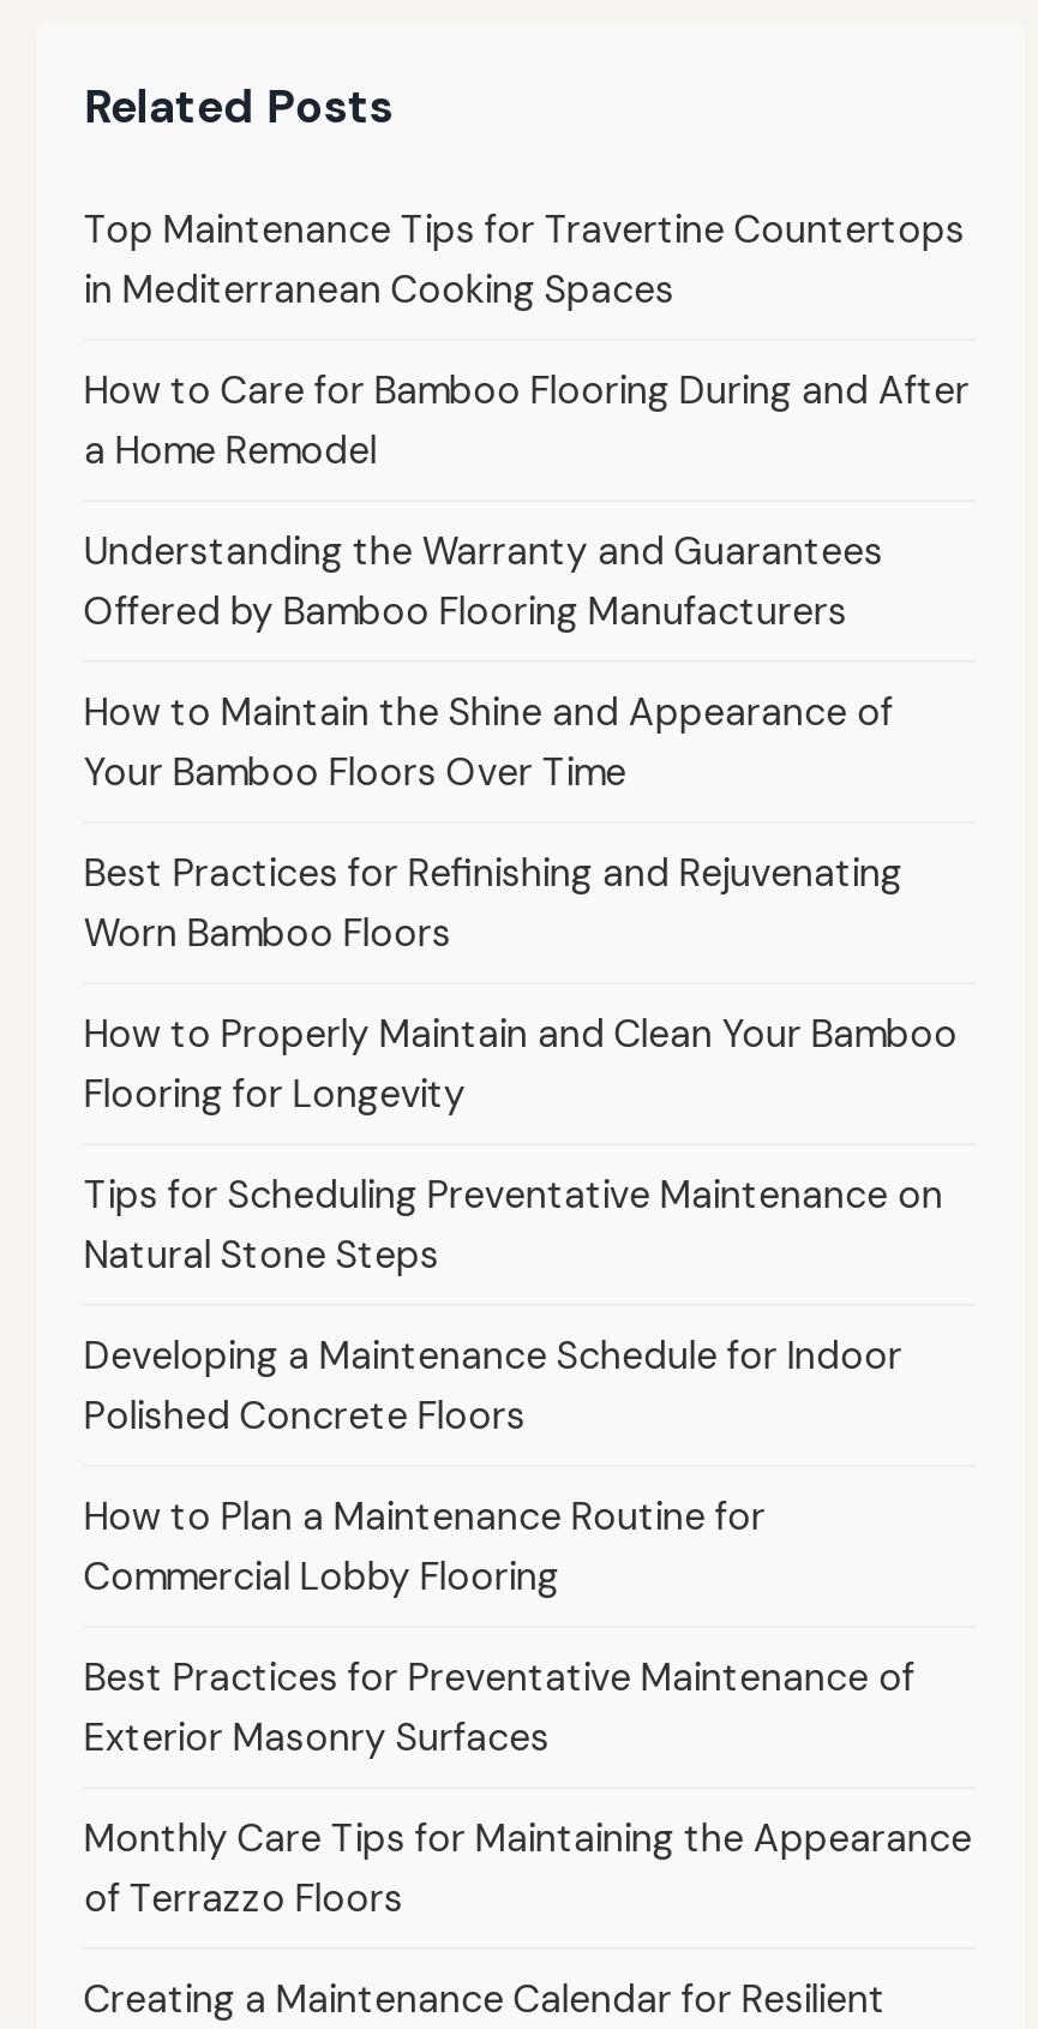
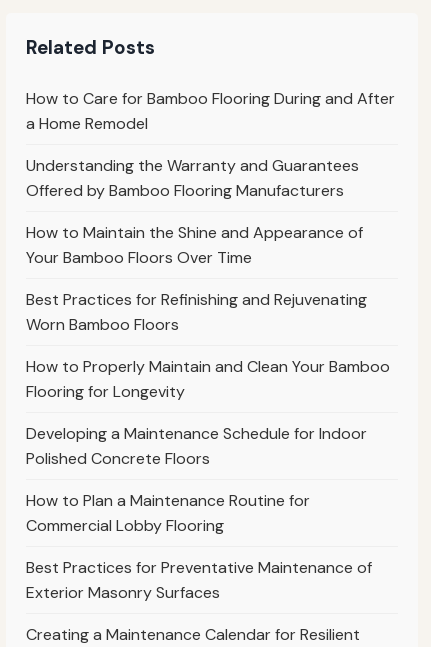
[84,203,965,314] Top Maintenance Tips for Travertine Countertops | in Mediterranean Cooking Spaces -> none
[84,1168,943,1279] Tips for Scheduling Preventative Maintenance on | Natural Stone Steps -> none
[84,1812,972,1922] Monthly Care Tips for Maintaining the Appearance | of Terrazzo Floors -> none

